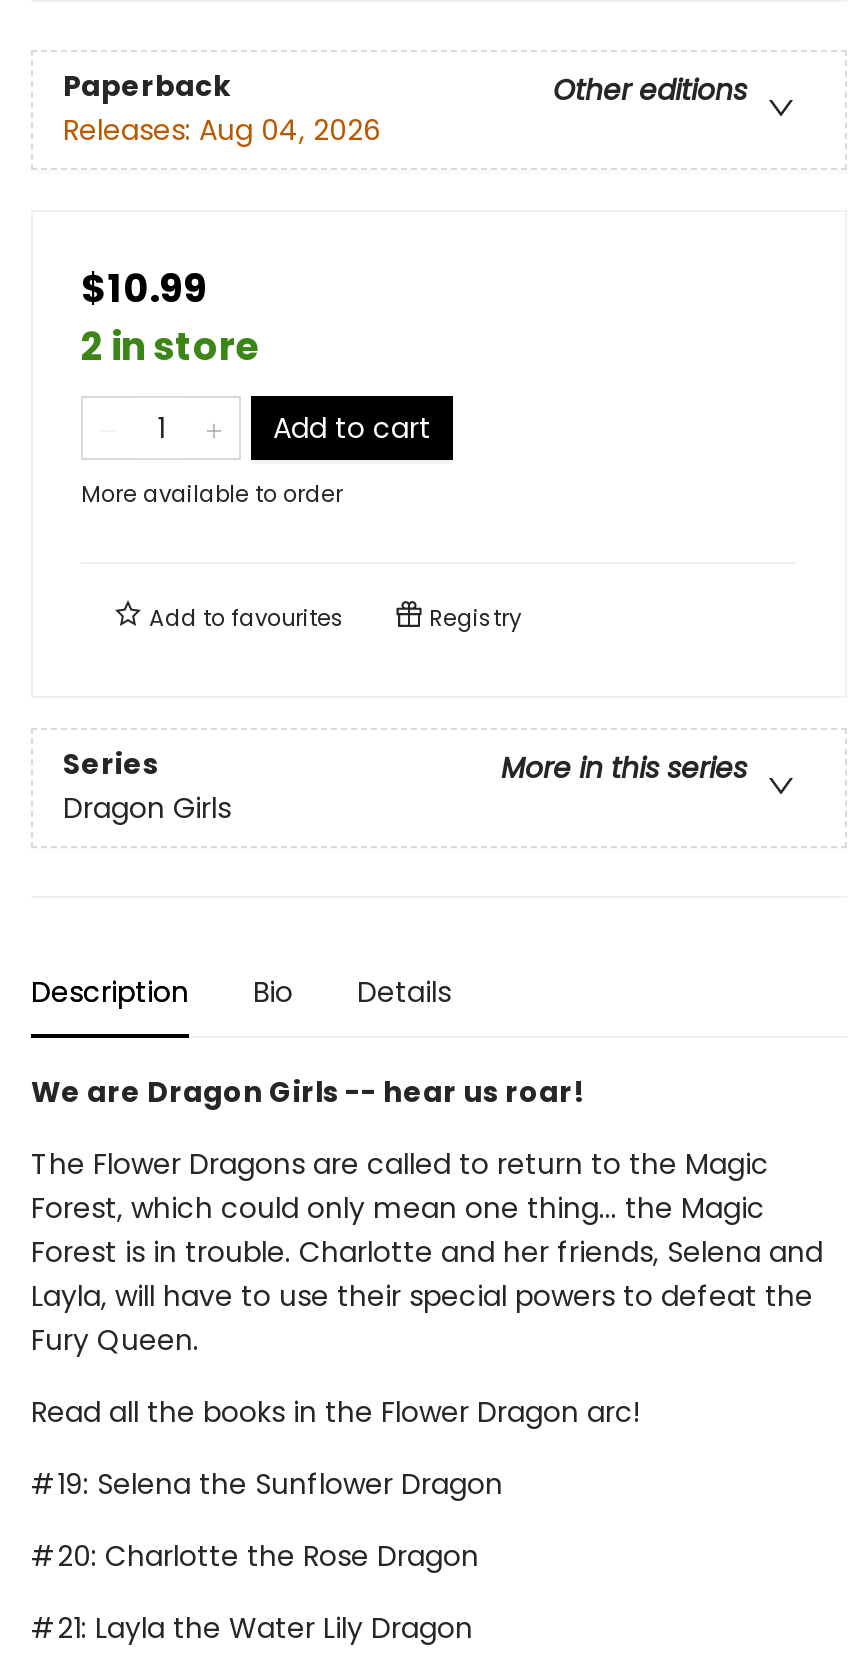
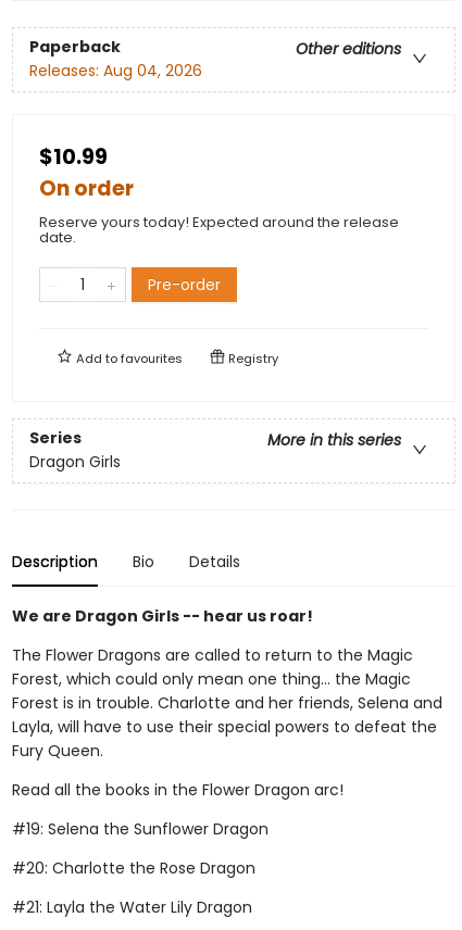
[81,319,431,509] 2 in store | Add to cart | More available to order -> [39,174,399,295] On order | Reserve yours today! Expected around the release | date. | Pre-order

